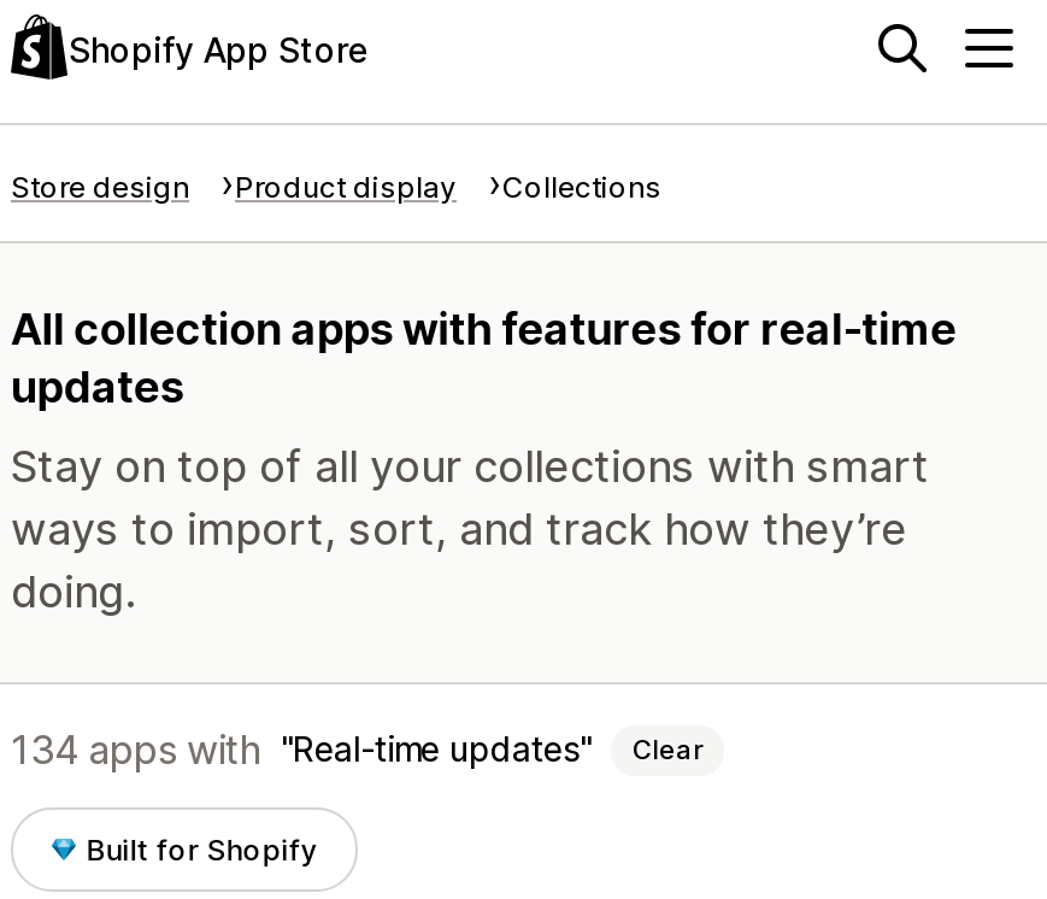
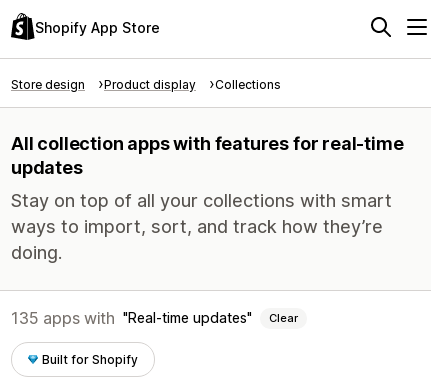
[11,725,702,774] 134 apps with Real-time updates Clear -> [11,308,298,328] 135 apps with Real-time updates Clear

